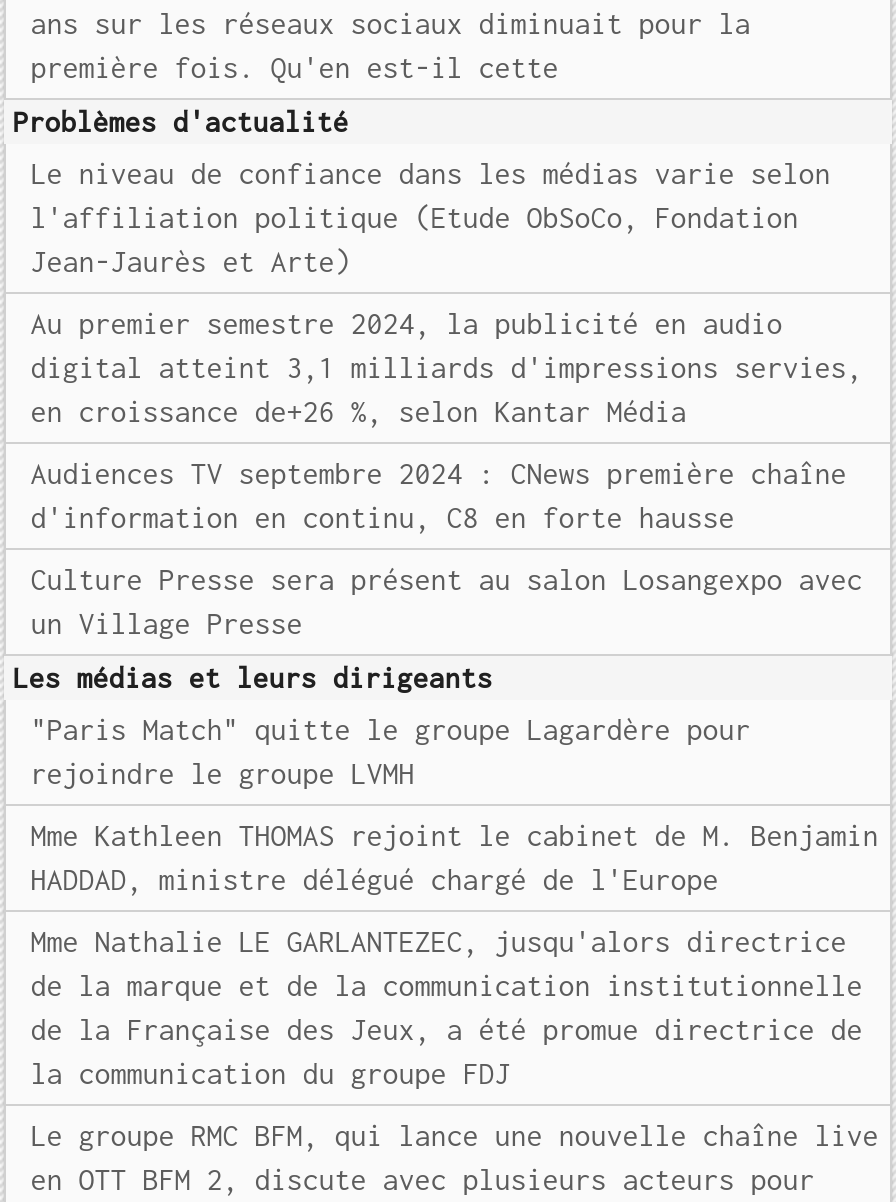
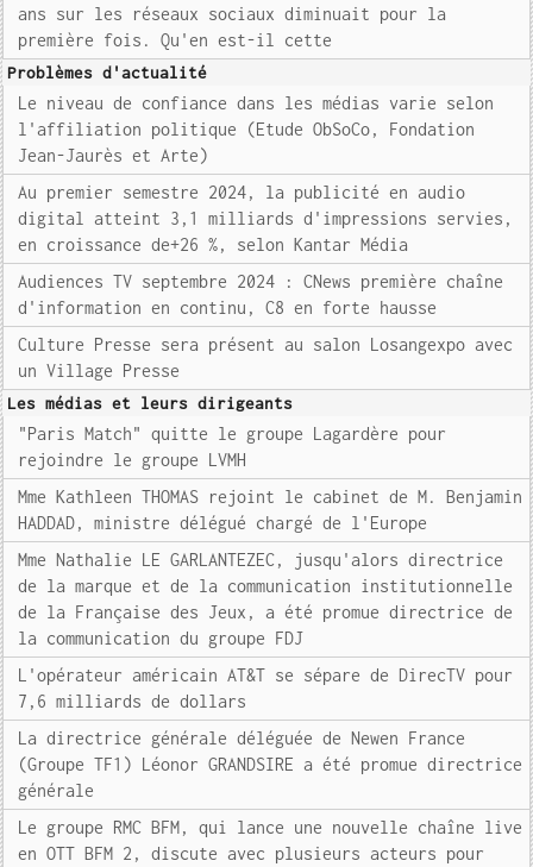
none -> [18,665,523,800] L'opérateur américain AT&T se sépare de DirecTV pour | 7,6 milliards de dollars | La directrice générale déléguée de Newen France | (Groupe TF1) Léonor GRANDSIRE a été promue directrice | générale

